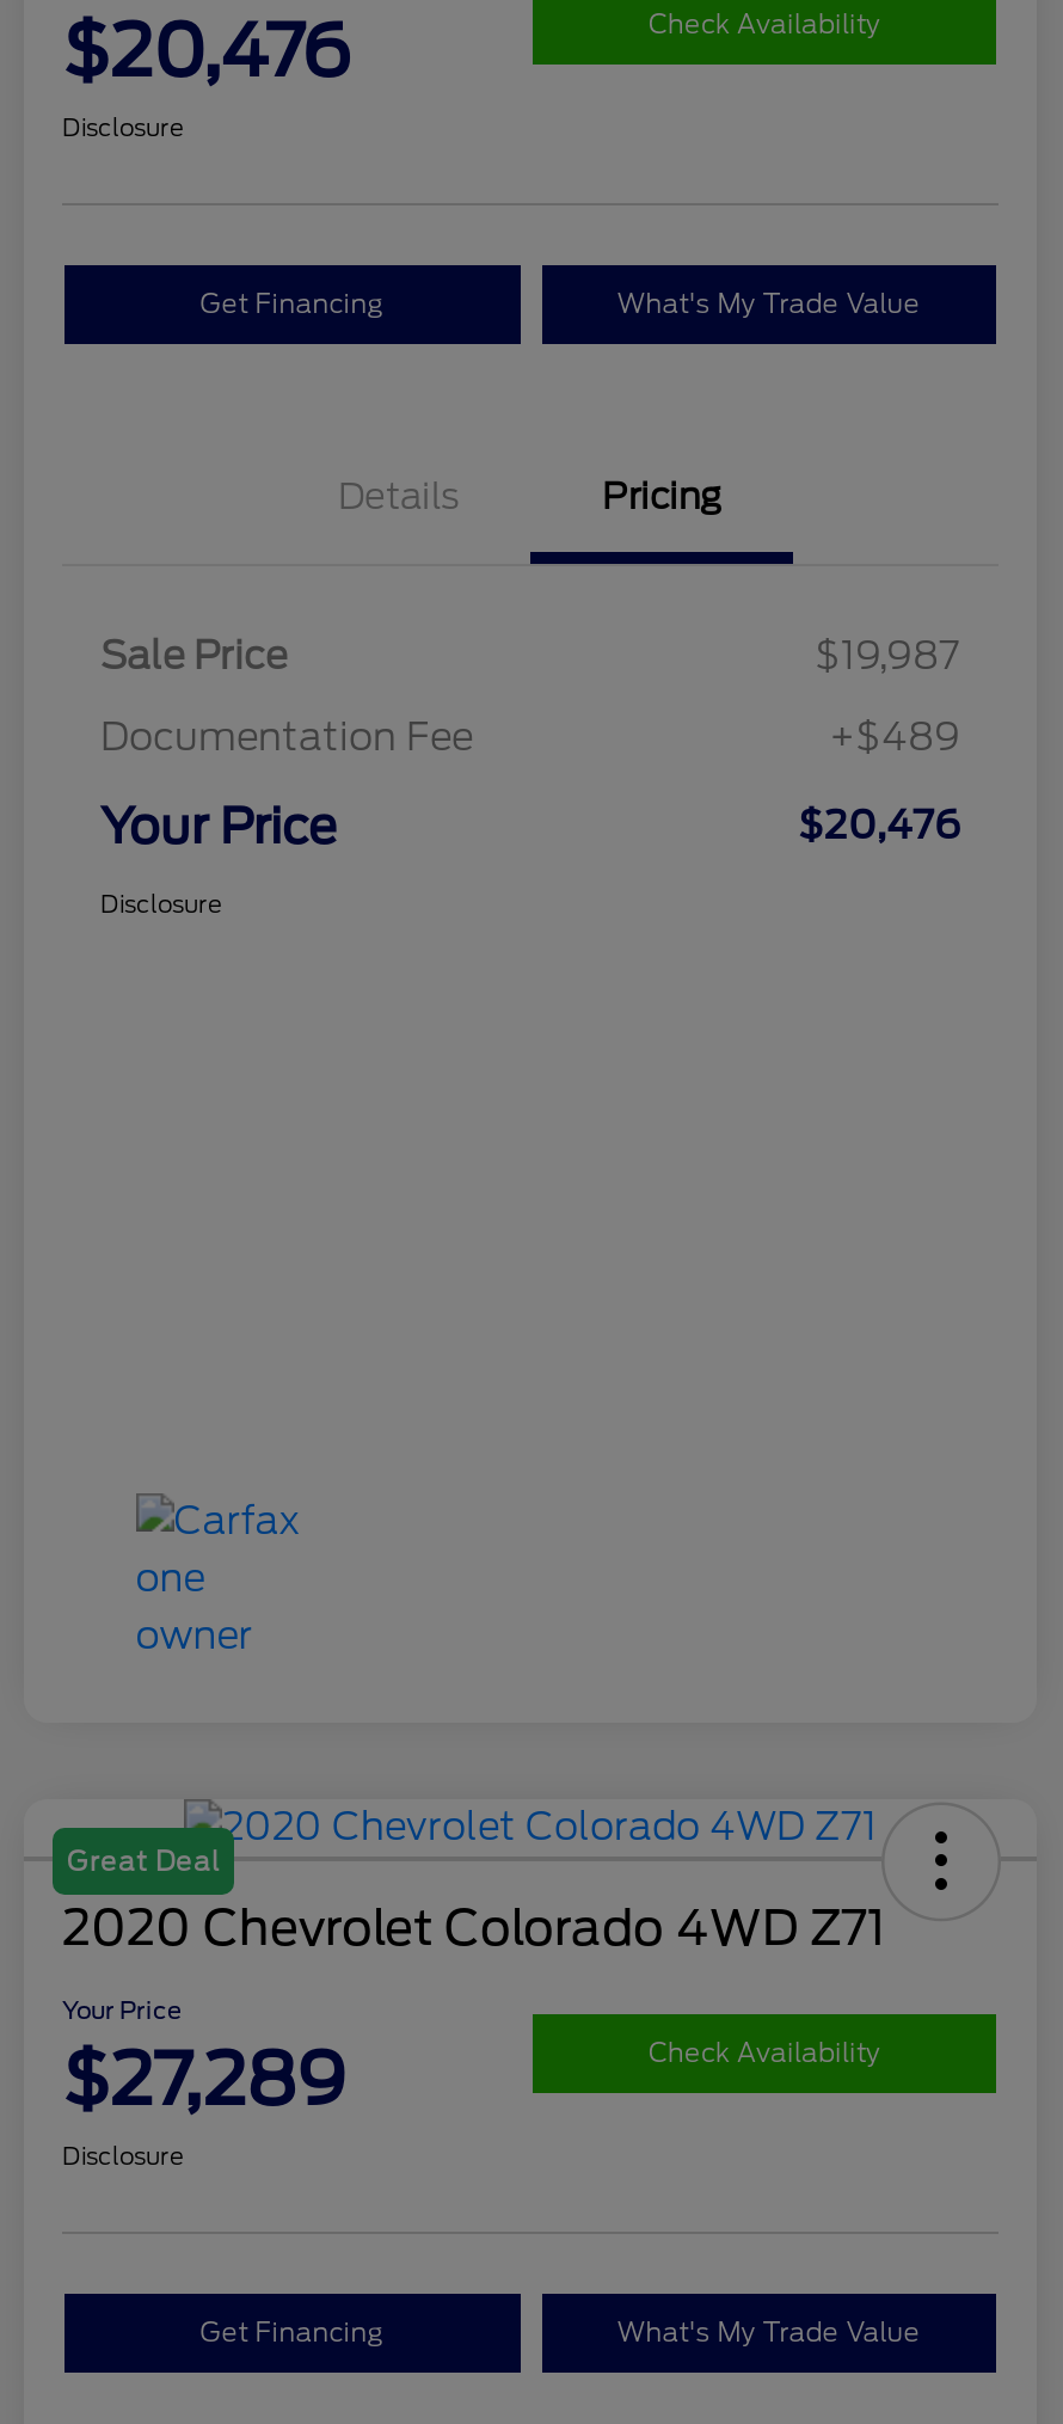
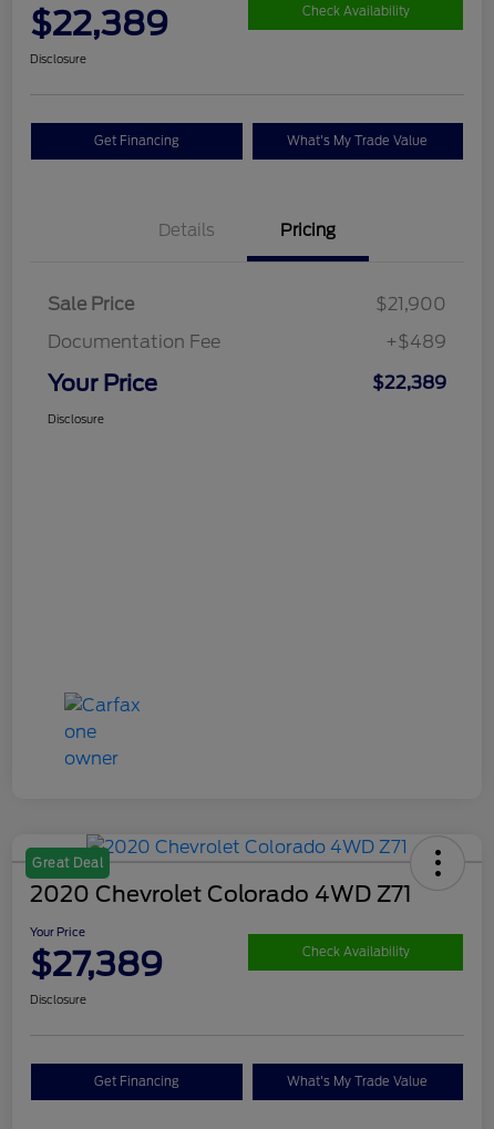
[62,7,351,93] $20,476 -> [30,3,168,43] $22,389
[815,633,960,678] $19,987 -> [375,293,446,314] $21,900
[798,802,960,848] $20,476 -> [372,372,446,393] $22,389
[62,2035,346,2121] $27,289 -> [30,944,163,984] $27,389

